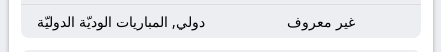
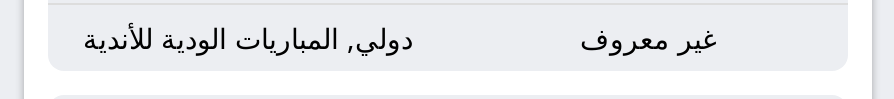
[37,12,205,31] دولي, المباريات الوديّة الدوليّة -> [83,19,413,57] دولي, المباريات الودية للأندية

